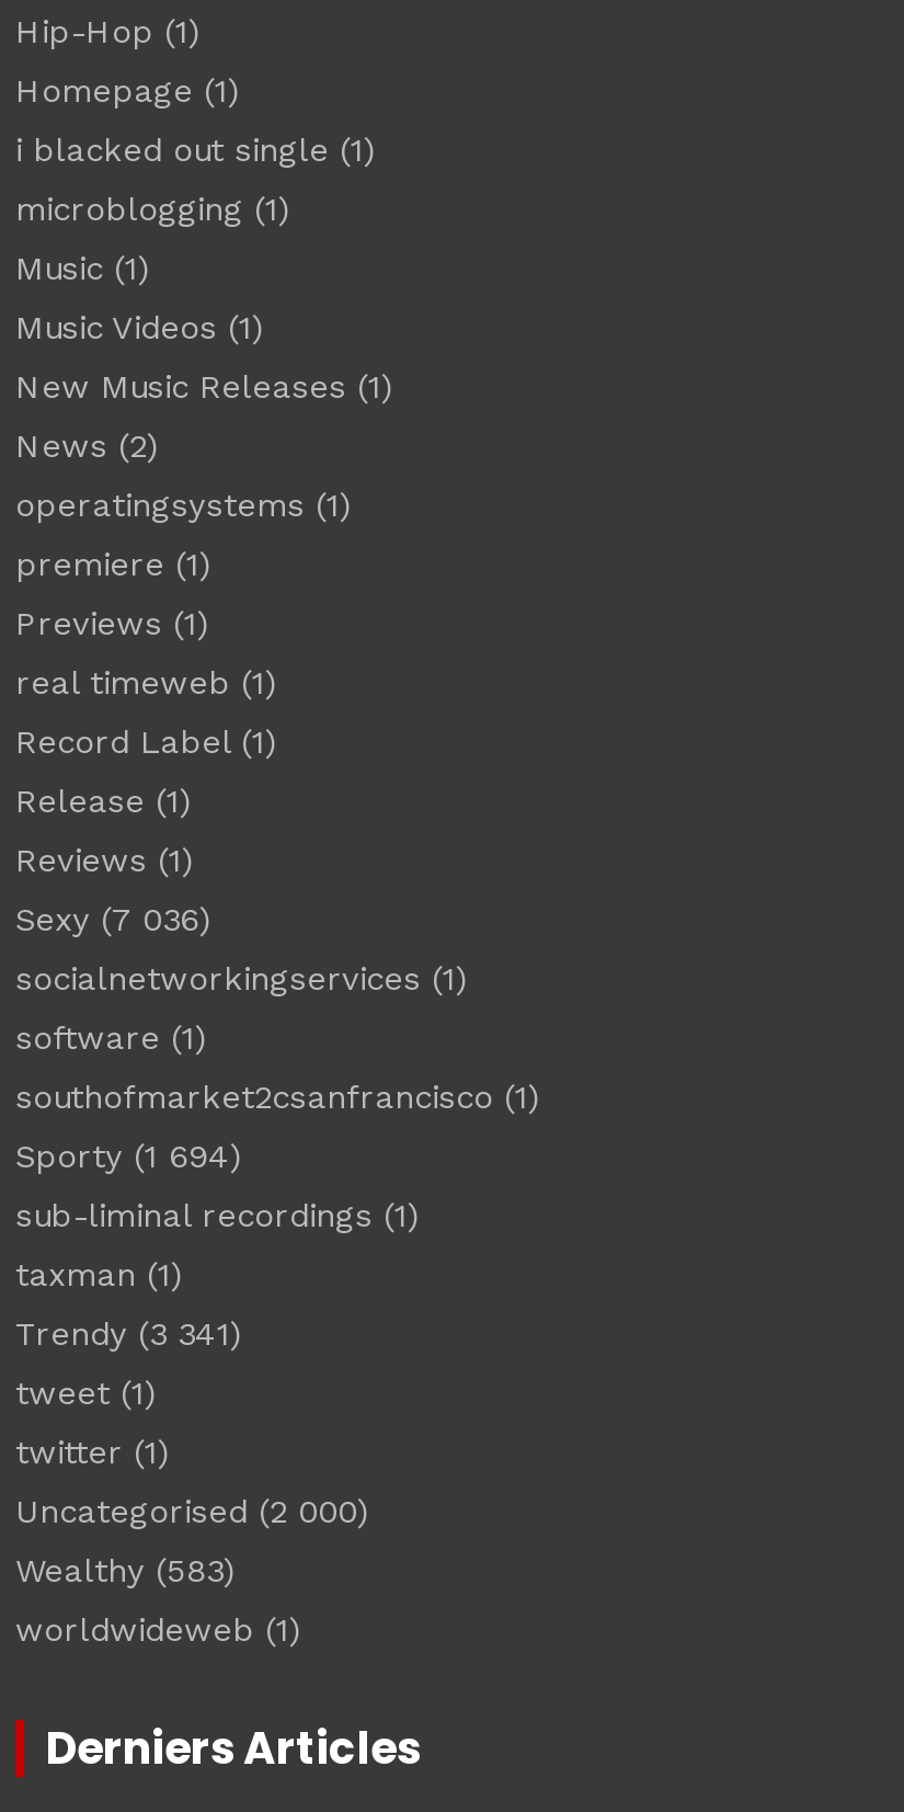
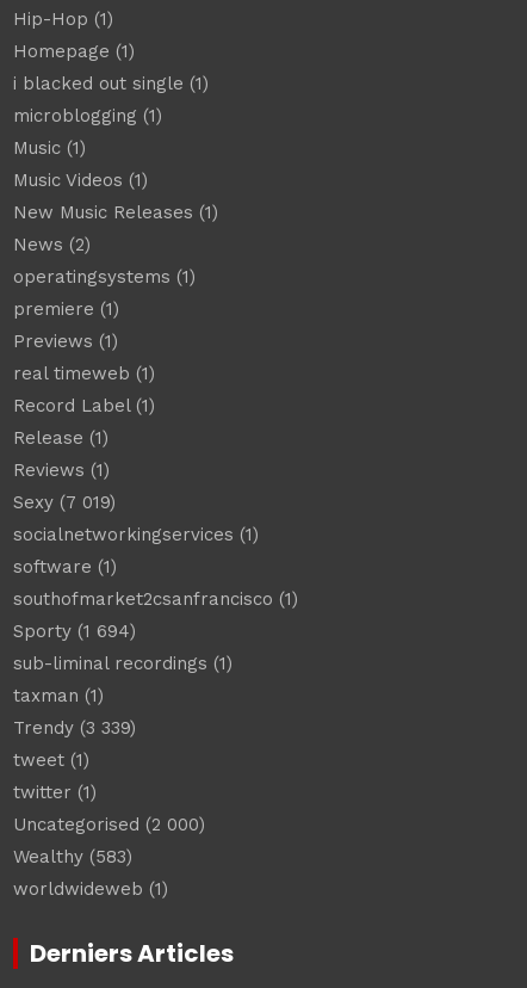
[15,901,210,941] Sexy (7 036) -> [13,492,116,513] Sexy (7 019)
[15,1315,241,1355] Trendy (3 341) -> [13,717,136,739] Trendy (3 339)

